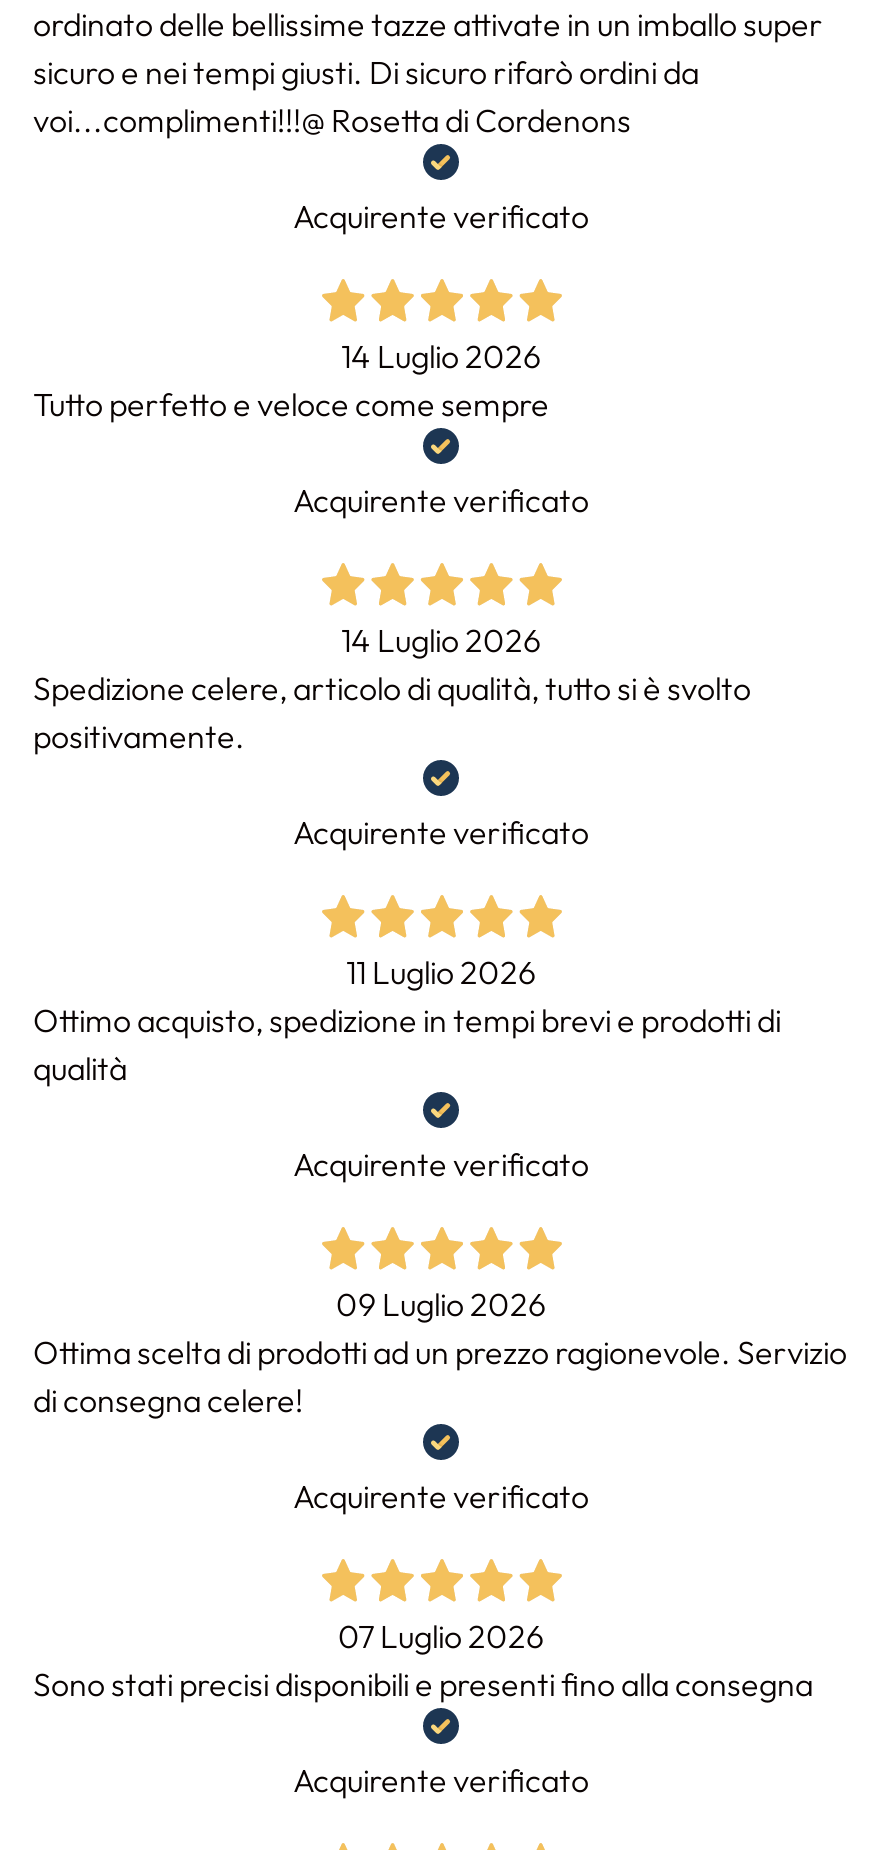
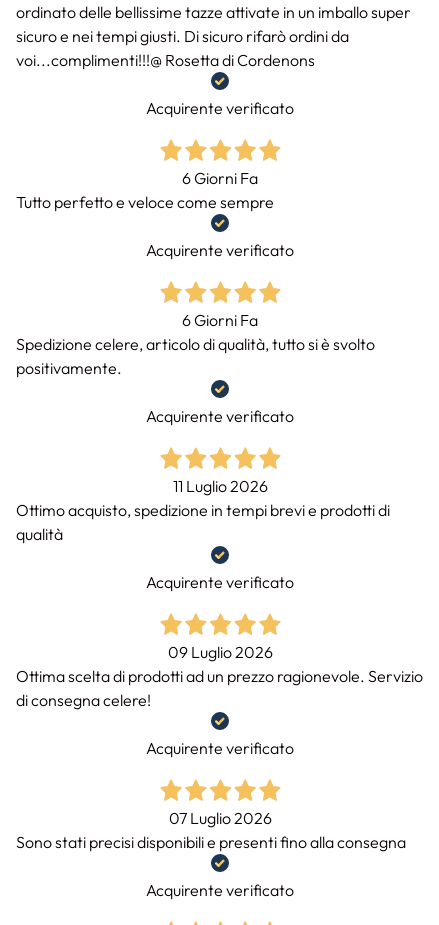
[341,336,541,376] 14 Luglio 2026 -> [182,168,258,188] 6 Giorni Fa
[341,620,541,660] 14 Luglio 2026 -> [182,310,258,330] 6 Giorni Fa

